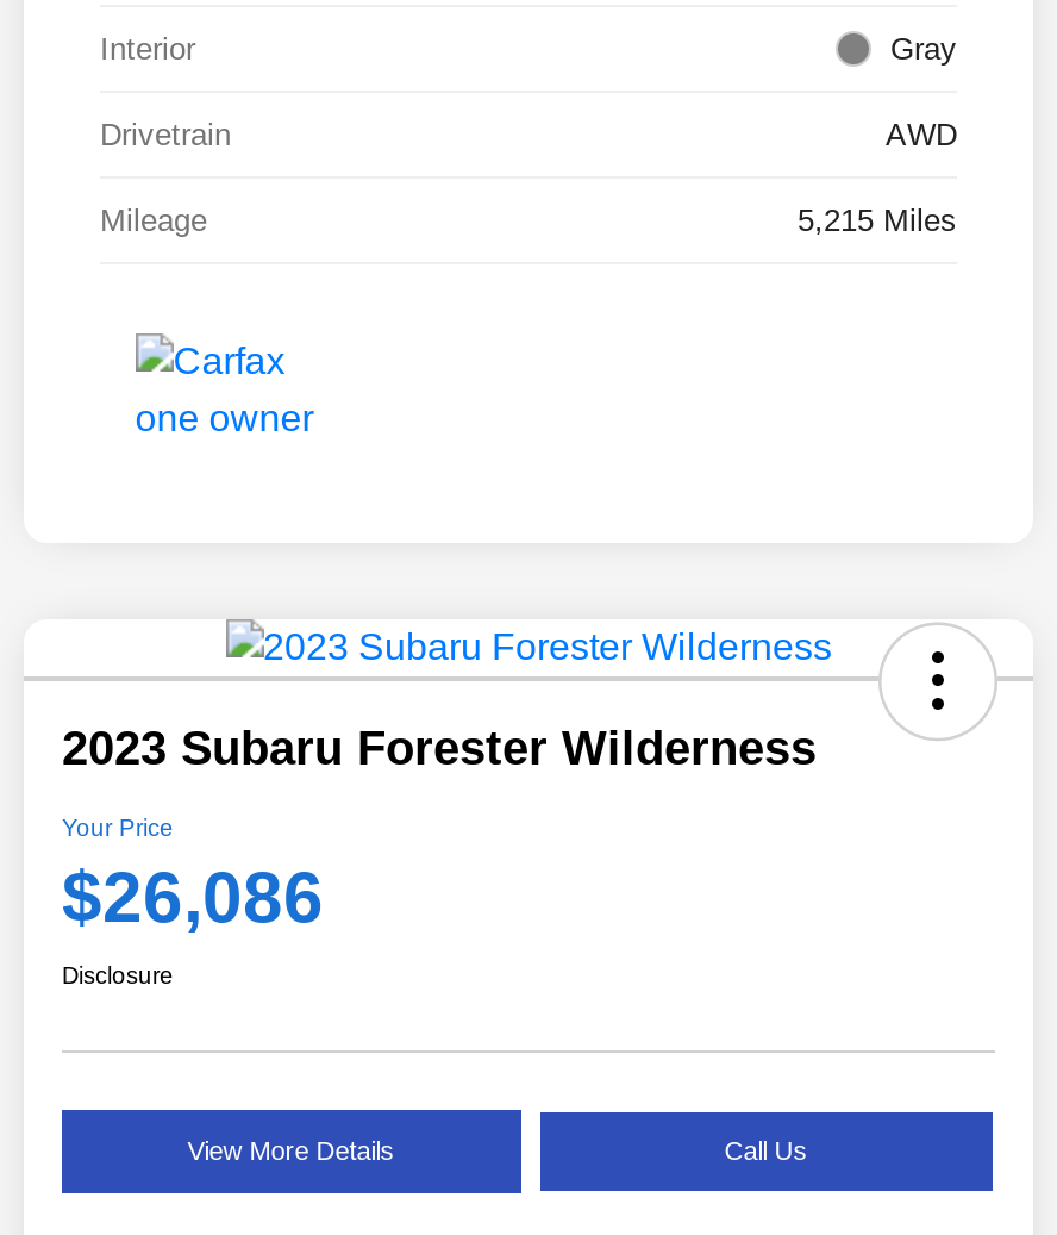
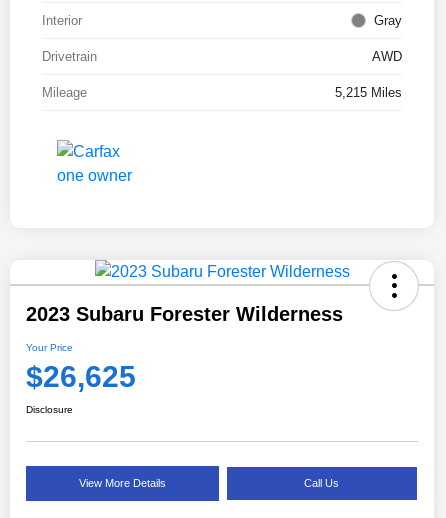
[62,857,324,936] $26,086 -> [26,360,136,393] $26,625

